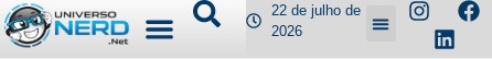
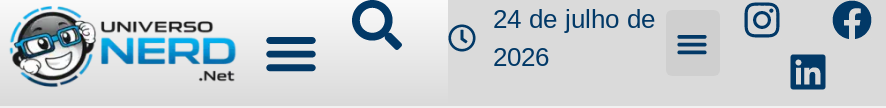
[271,2,360,19] 22 de julho de -> [493,4,655,34] 24 de julho de

